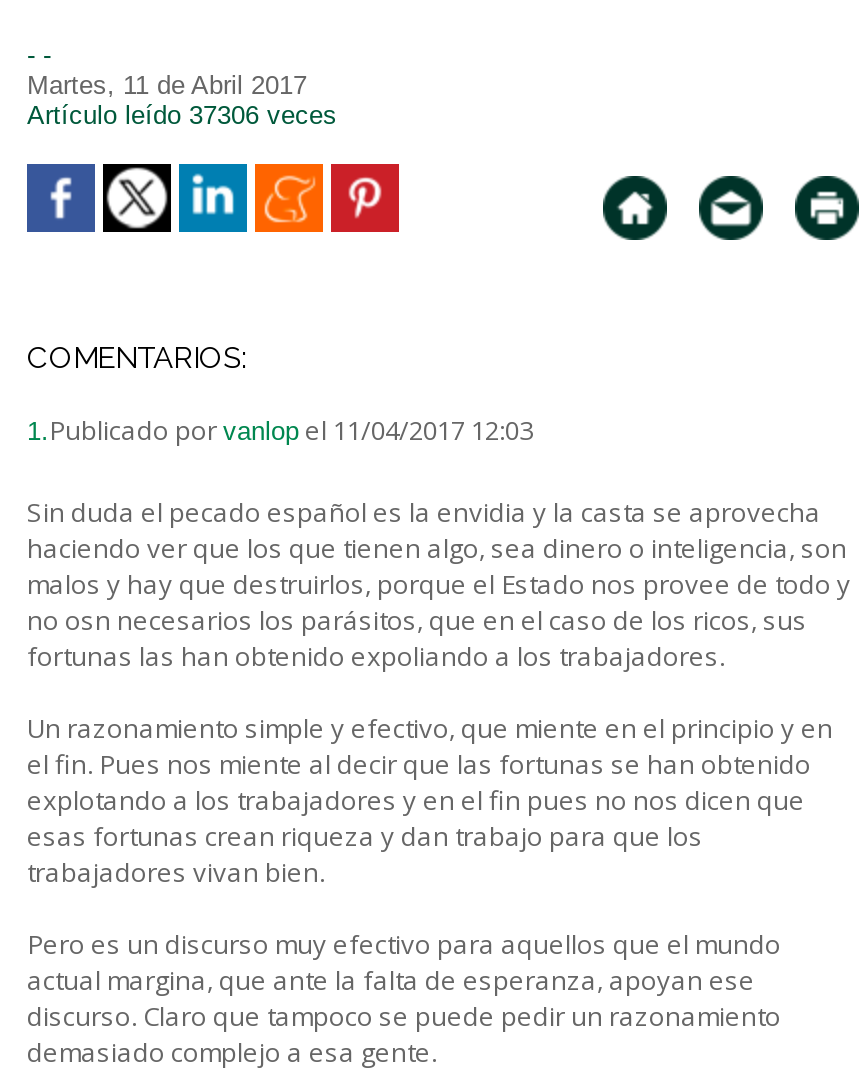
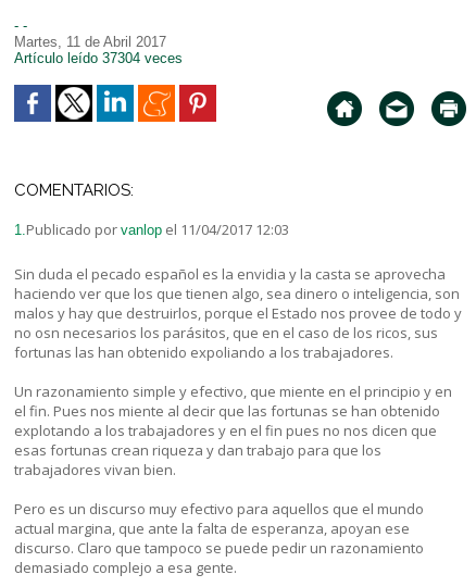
[27,100,337,130] Artículo leído 37306 veces -> [14,50,183,67] Artículo leído 37304 veces

